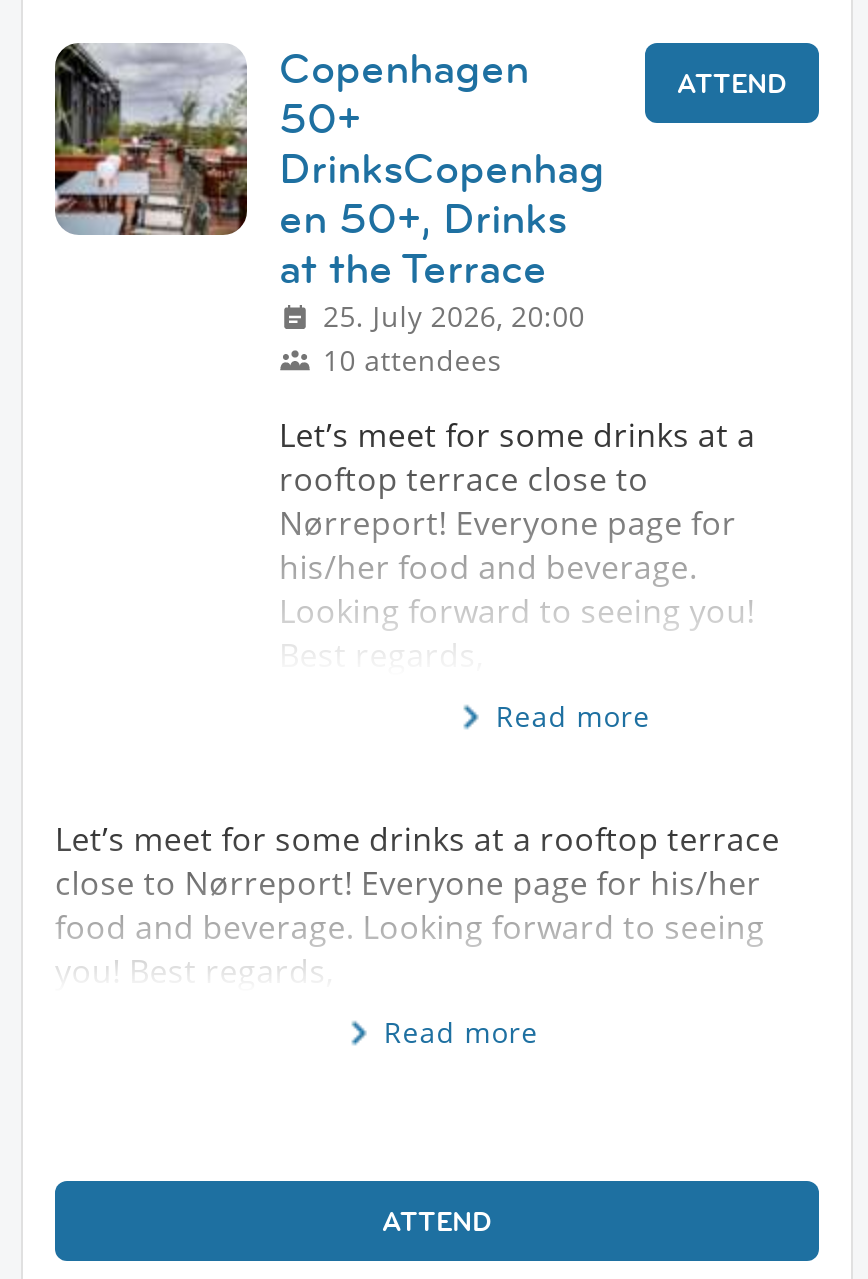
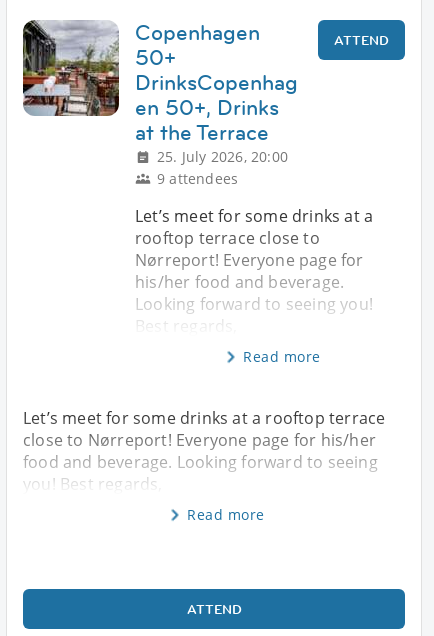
[323,341,502,379] 10 attendees -> [157,169,238,188] 9 attendees

